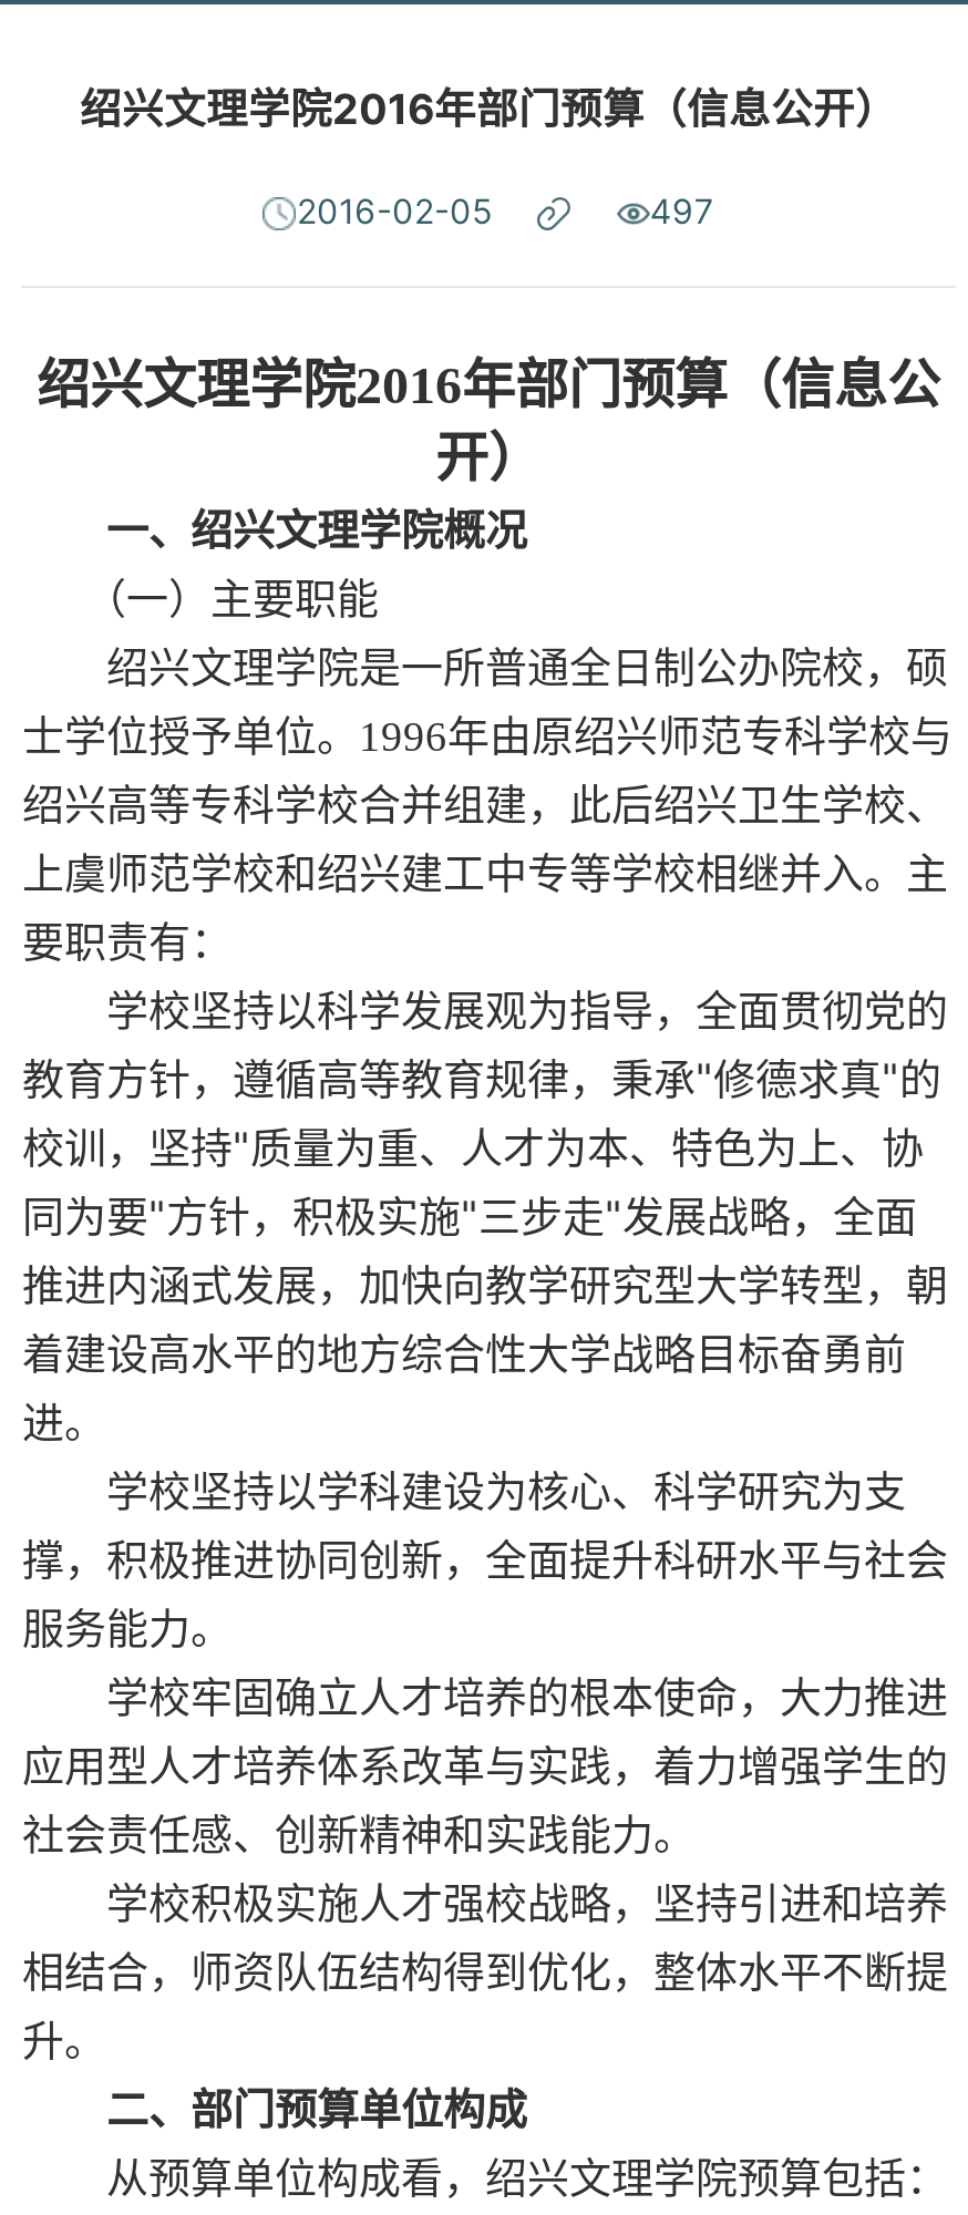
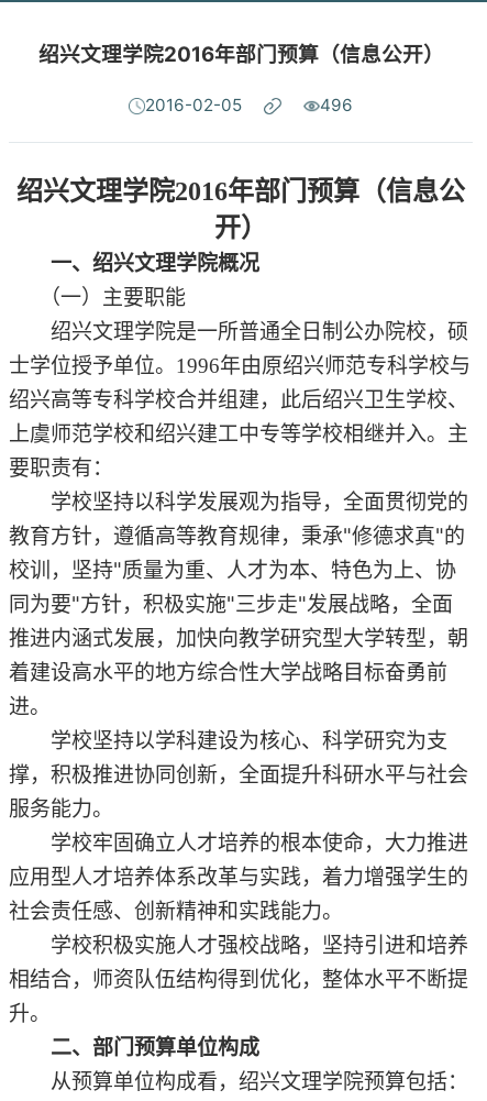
[650,191,714,233] 497 -> [320,95,353,116] 496

